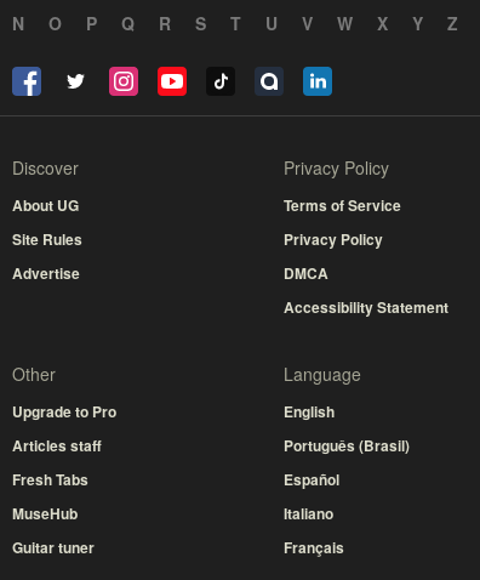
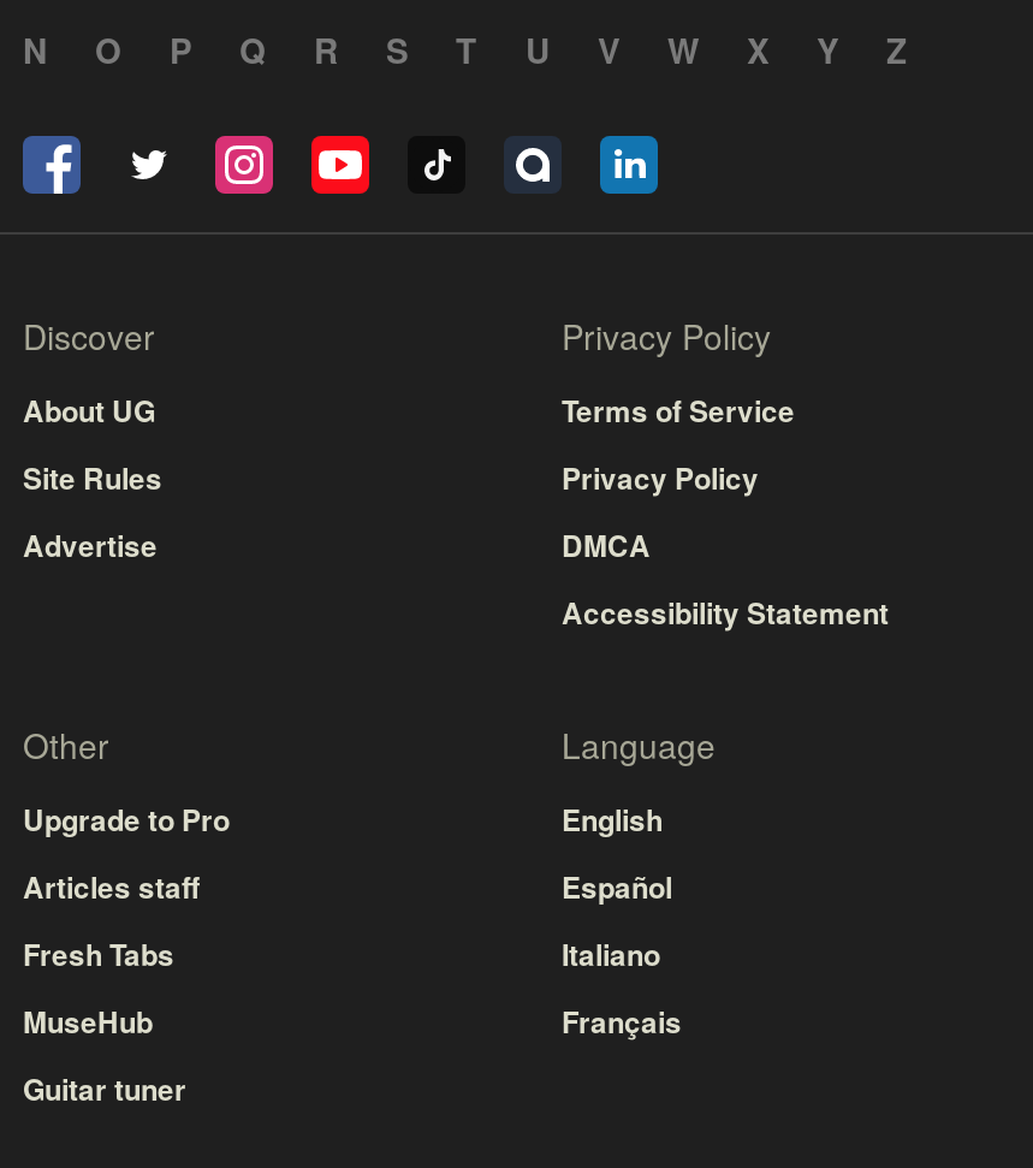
[284,435,410,456] Português (Brasil) -> none
moved [284,469,344,558] -> [562,865,682,1043]: Español | Italiano | Français

